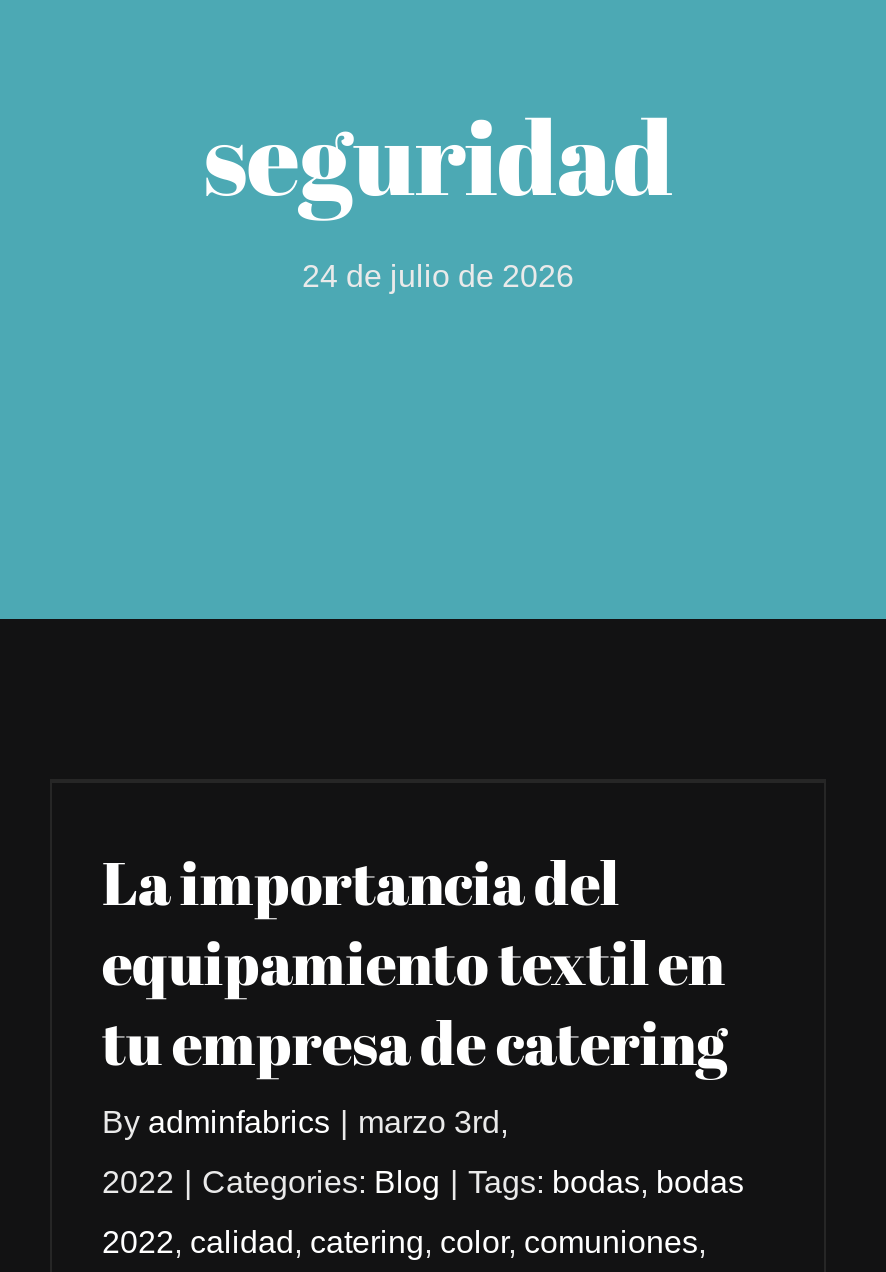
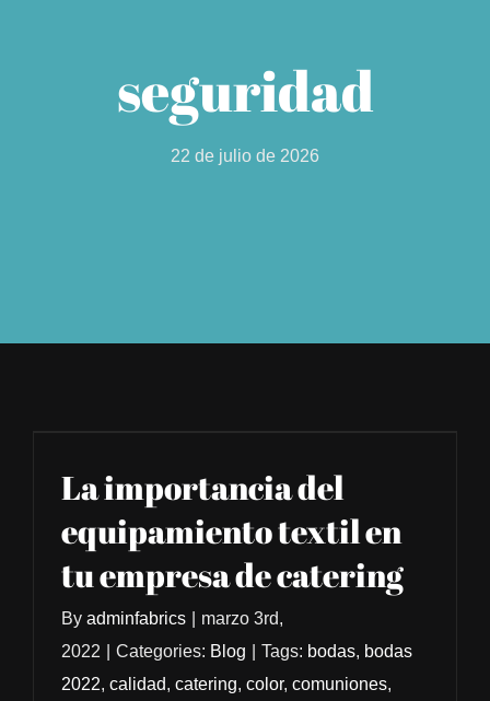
[302,259,574,293] 24 de julio de 2026 -> [171,146,319,165] 22 de julio de 2026

